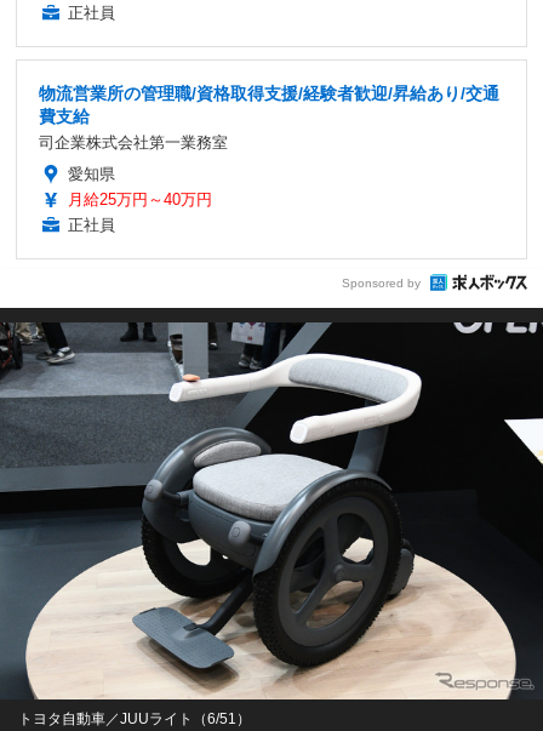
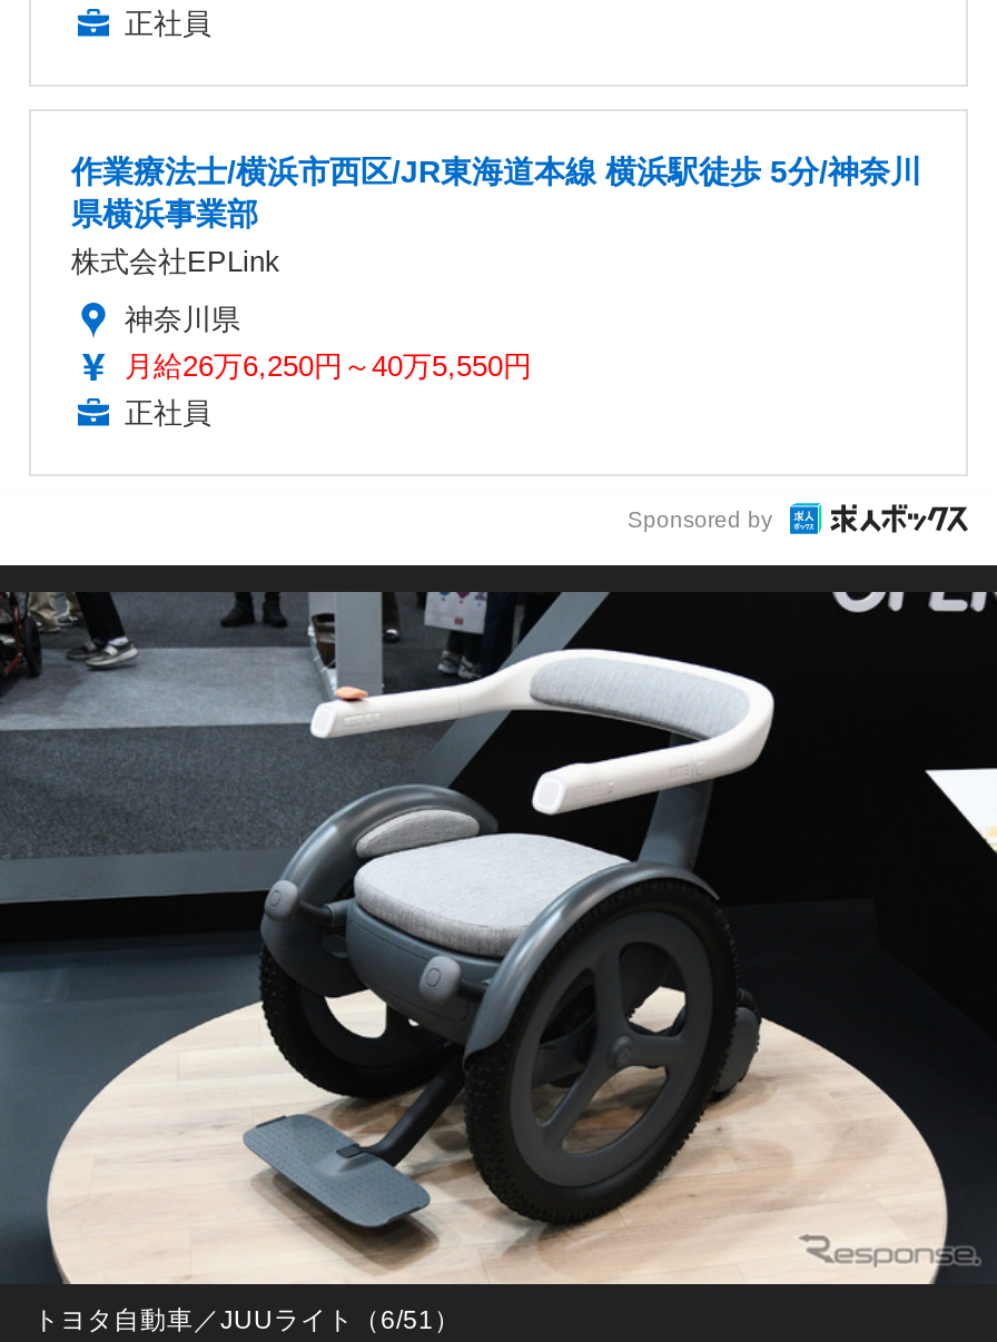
[39,84,499,152] 物流営業所の管理職/資格取得支援/経験者歓迎/昇給あり/交通 | 費支給 | 司企業株式会社第一業務室 -> [71,154,921,278] 作業療法士/横浜市西区/JR東海道本線 横浜駅徒歩 5分/神奈川 | 県横浜事業部 | 株式会社EPLink
[68,165,212,209] 愛知県 | 月給25万円～40万円 -> [125,303,532,383] 神奈川県 | 月給26万6,250円～40万5,550円

